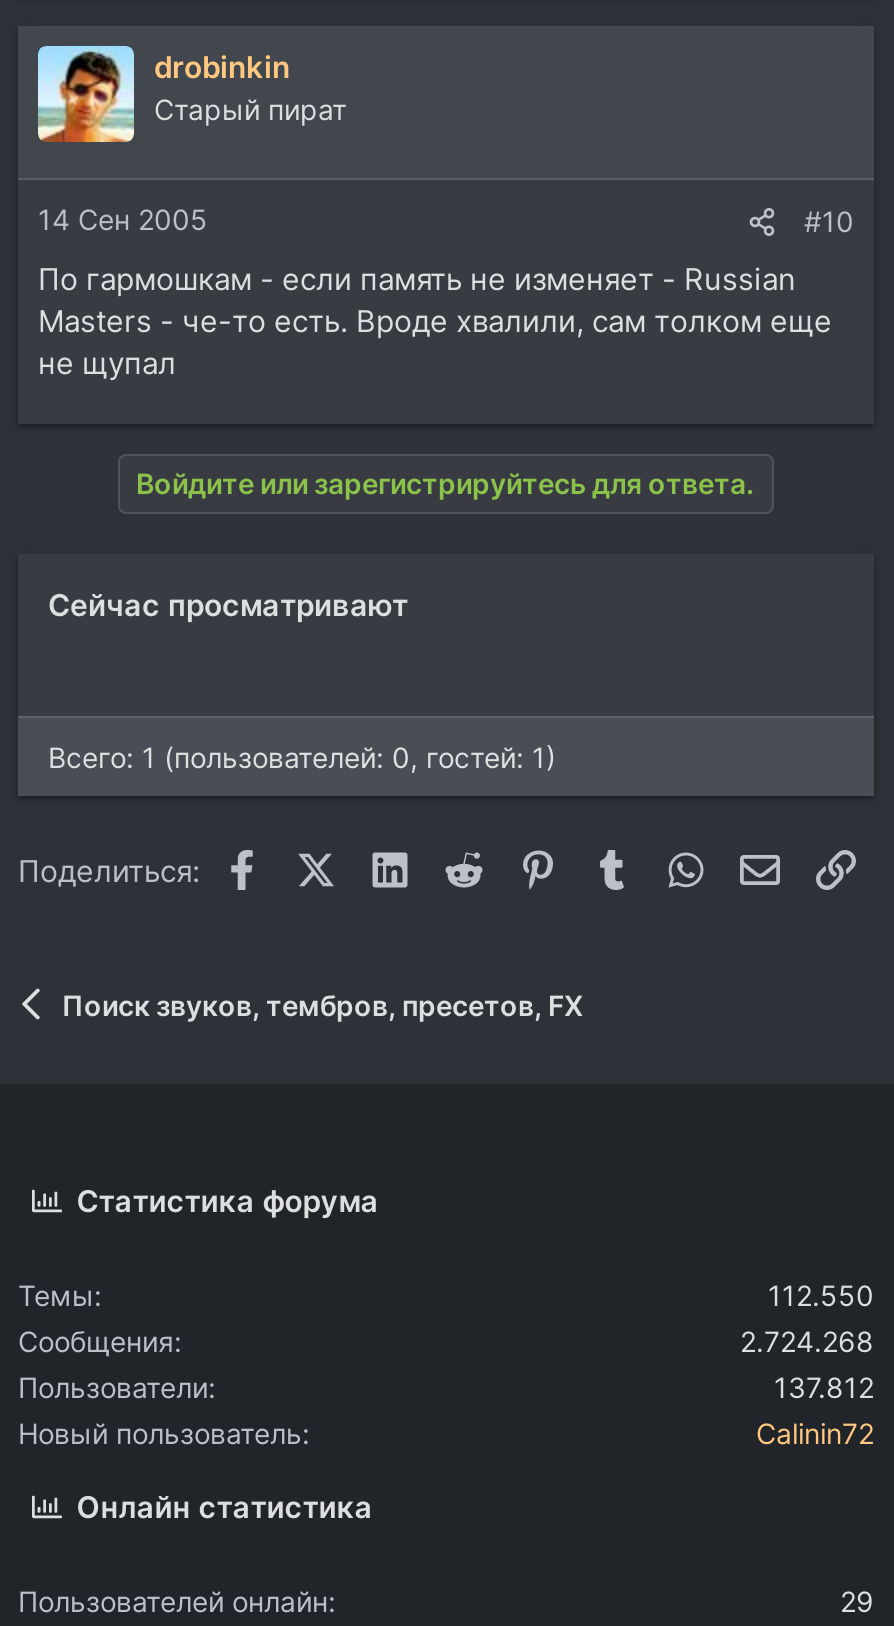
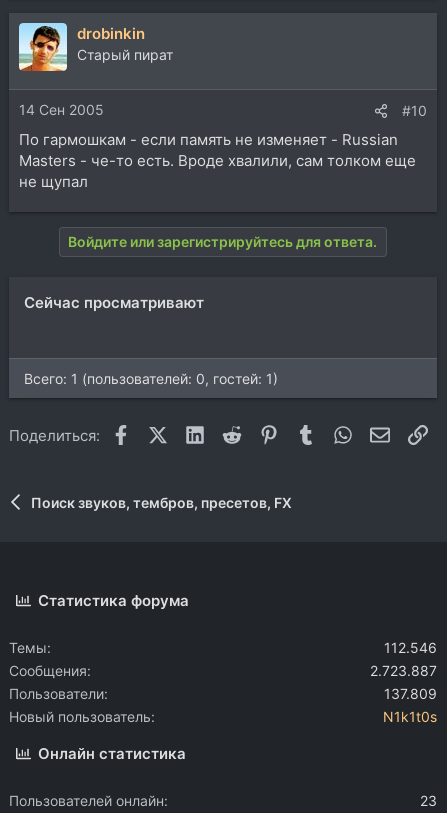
[768,1278,874,1312] 112.550 -> [384,639,437,656] 112.546
[740,1324,874,1358] 2.724.268 -> [370,662,437,679] 2.723.887
[774,1370,874,1404] 137.812 -> [384,685,437,702] 137.809
[756,1416,874,1450] Calinin72 -> [383,708,437,725] N1k1t0s
[840,1584,874,1618] 29 -> [420,792,437,809] 23

